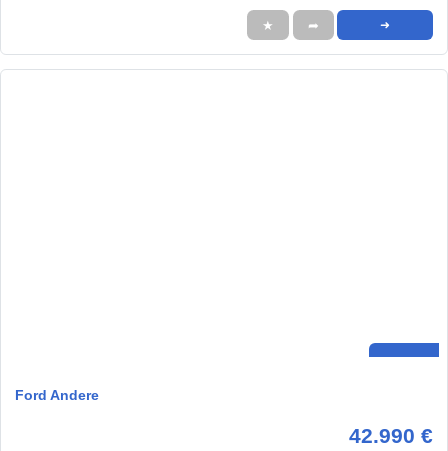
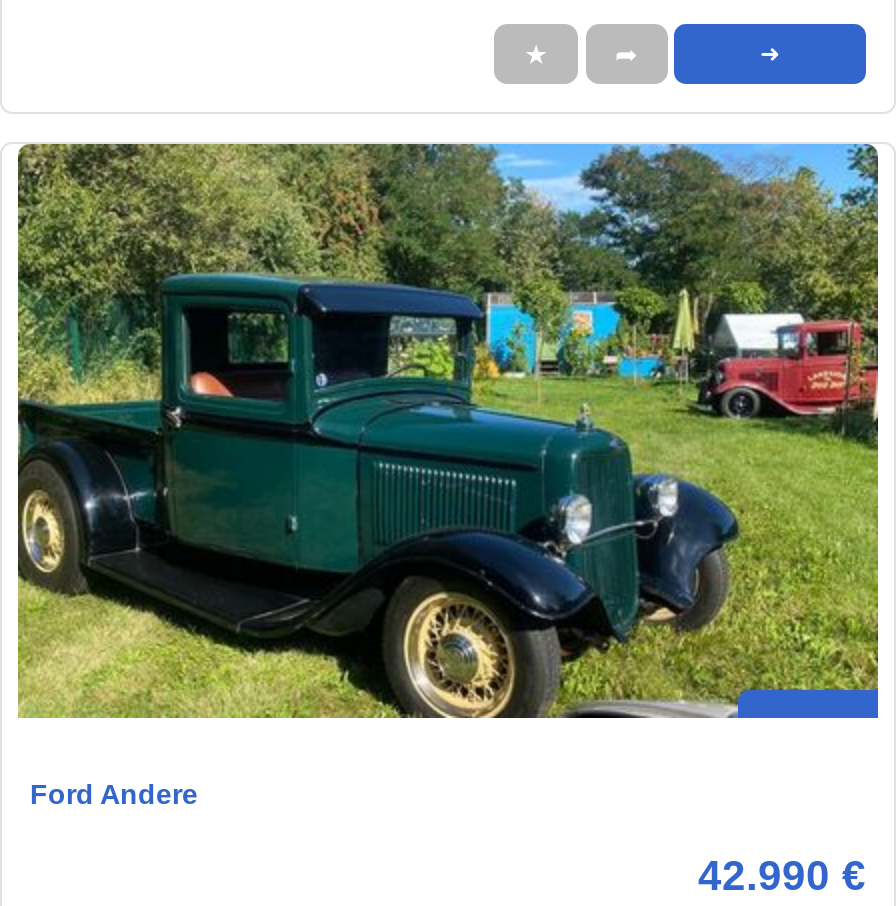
none -> [16,142,880,720] [image]

